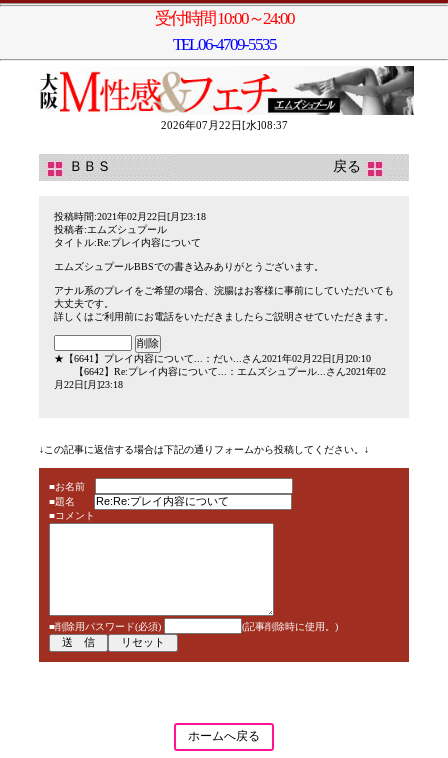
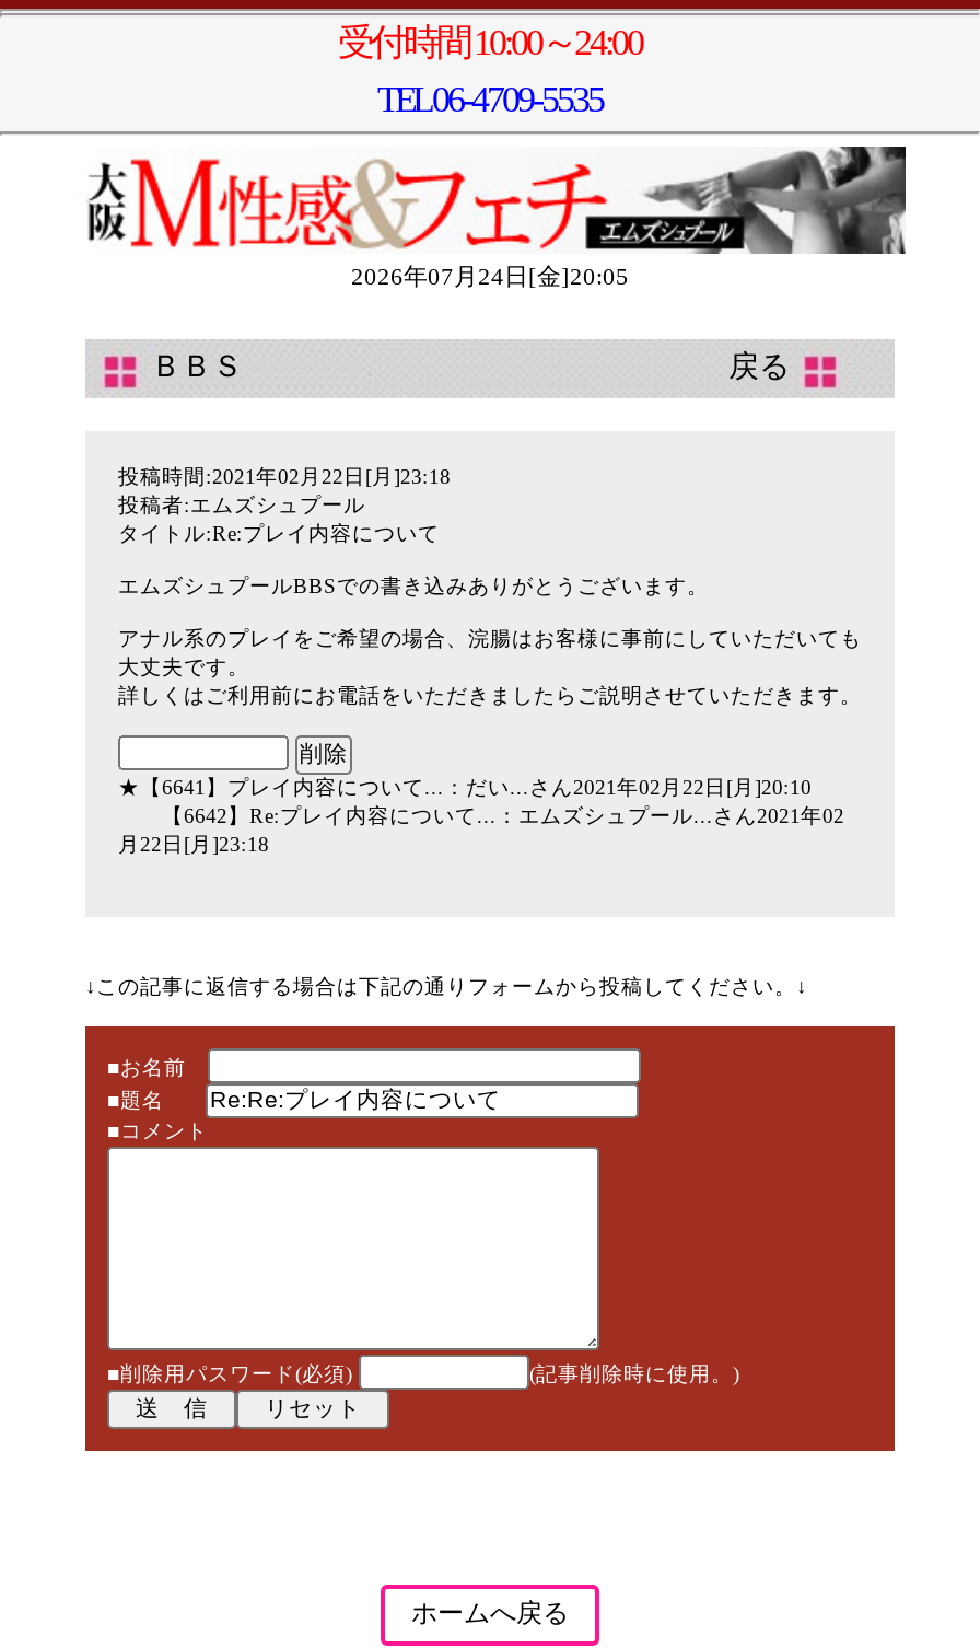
[160,119,287,131] 2026年07月22日[水]08:37 -> [351,262,629,288] 2026年07月24日[金]20:05

